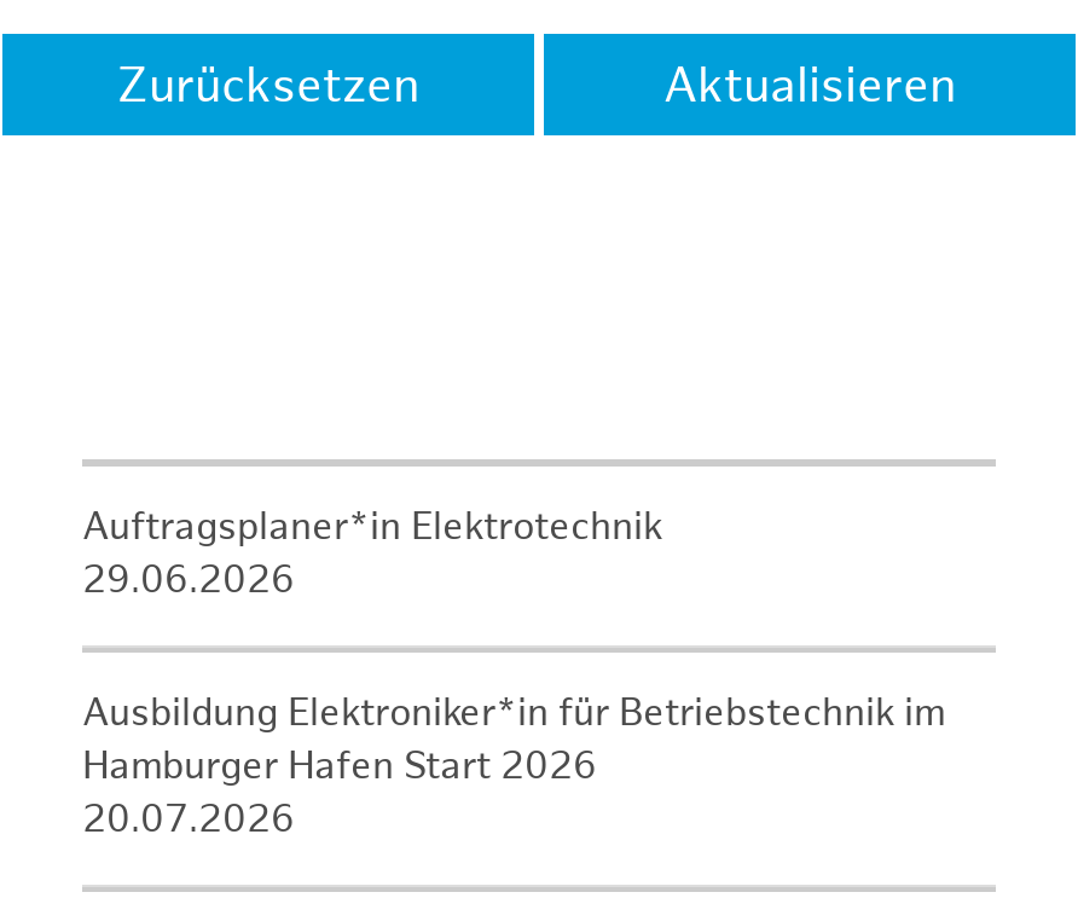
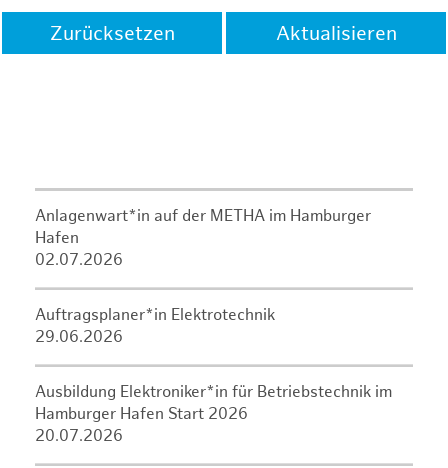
none -> [35,207,371,270] Anlagenwart*in auf der METHA im Hamburger | Hafen | 02.07.2026

